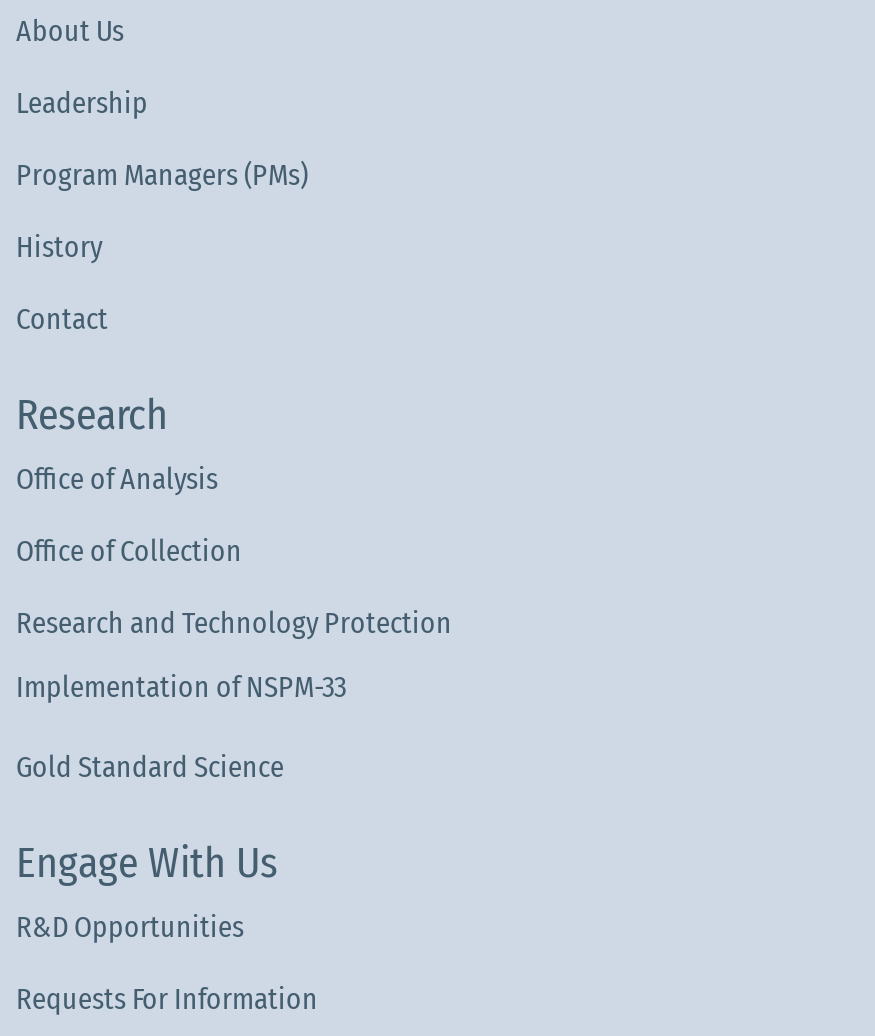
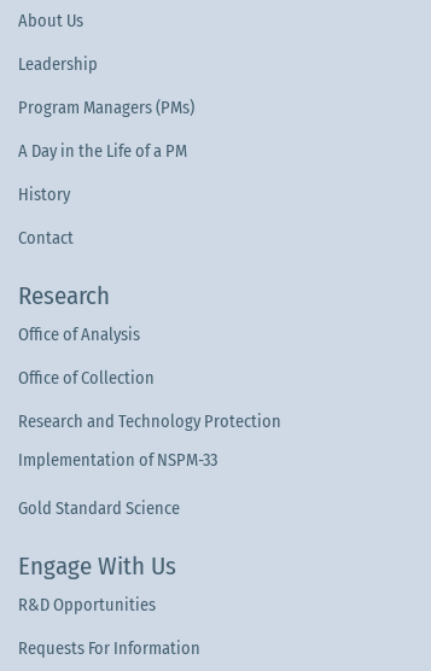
none -> [18,141,187,162] A Day in the Life of a PM

